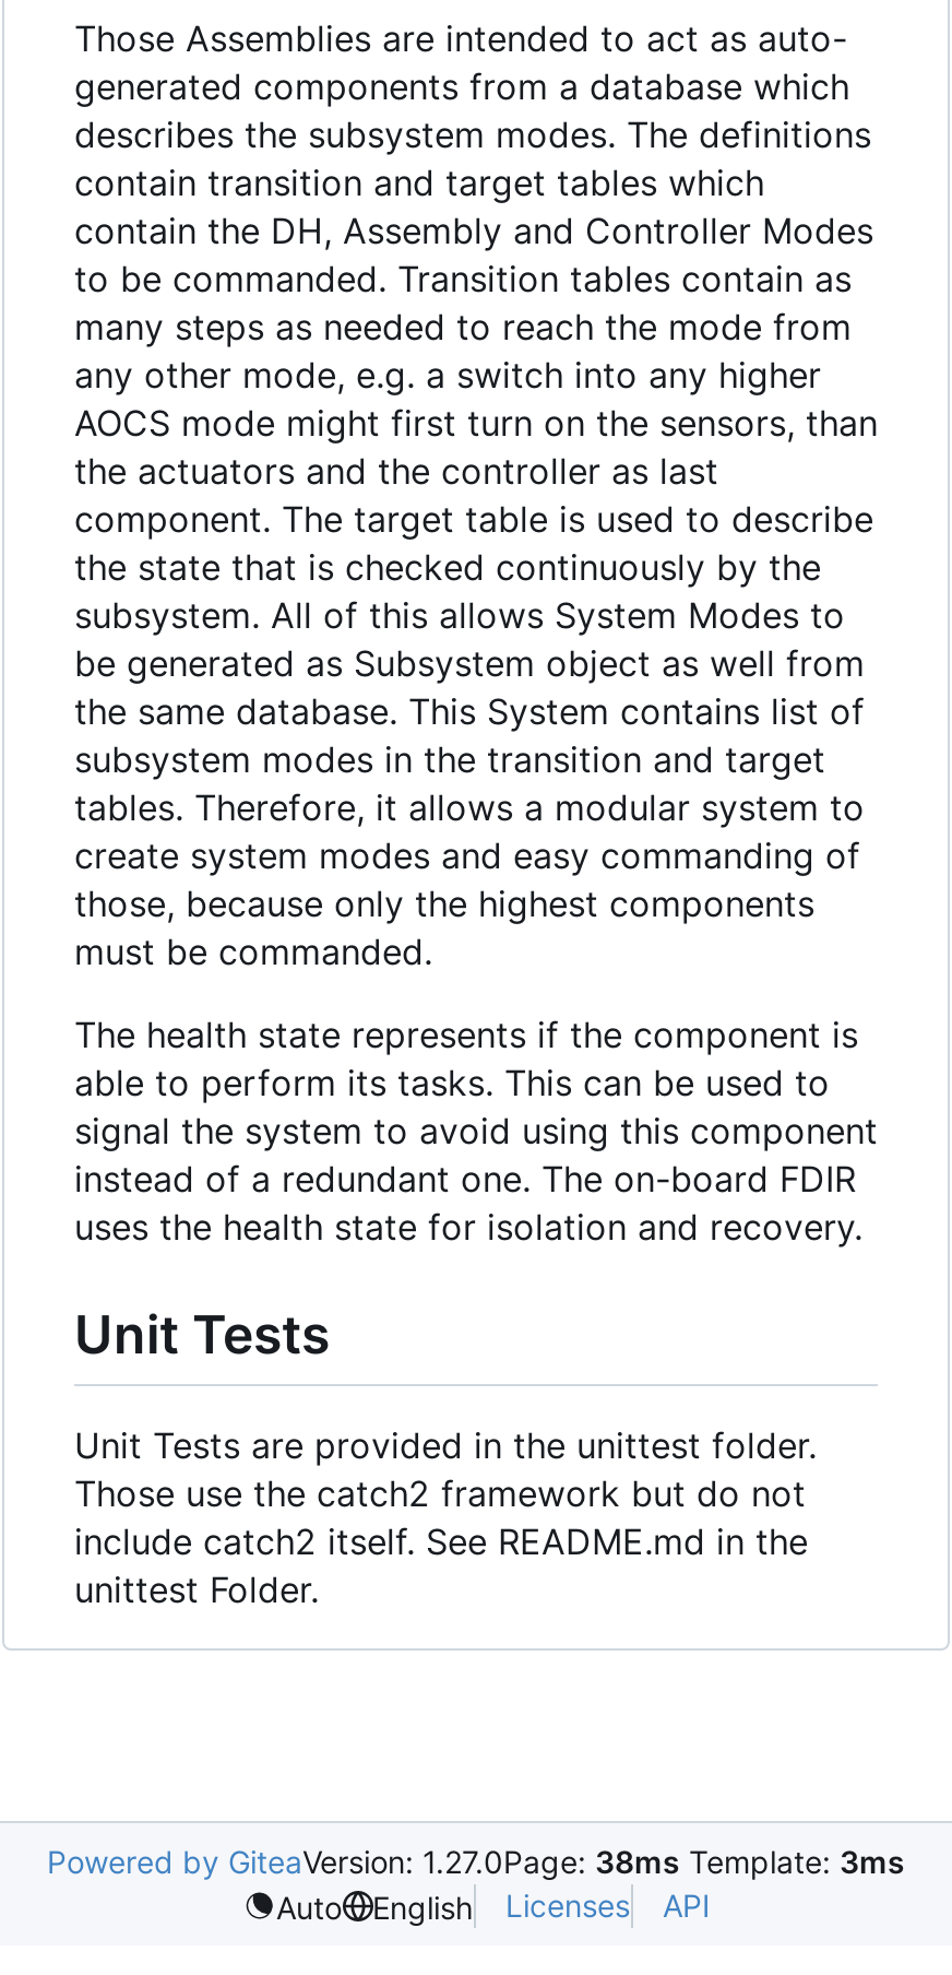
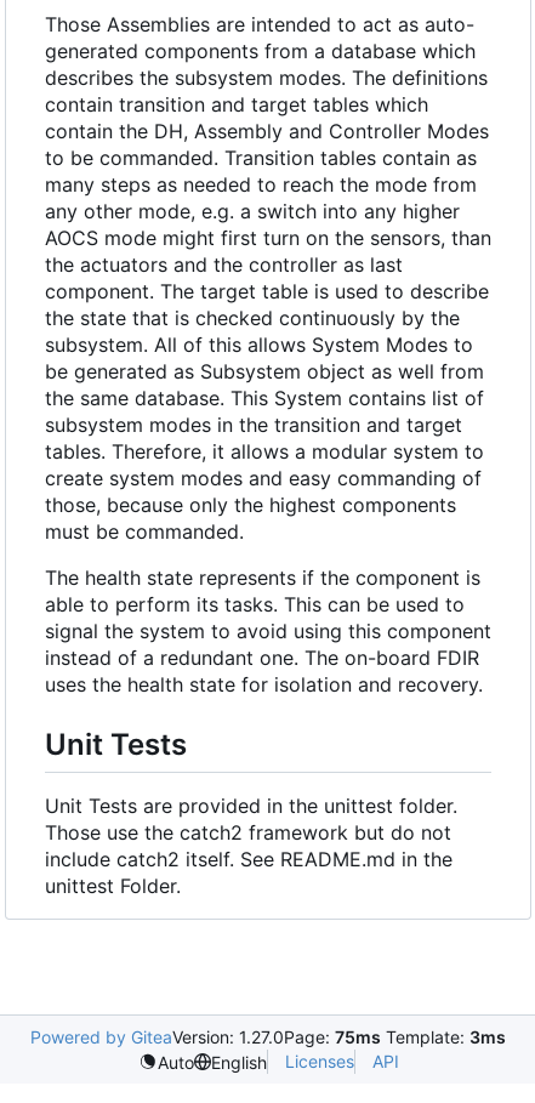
[47,1843,905,1880] Powered by GiteaVersion: 1.27.0Page: 38ms Template: 3ms -> [30,1027,506,1047] Powered by GiteaVersion: 1.27.0Page: 75ms Template: 3ms

